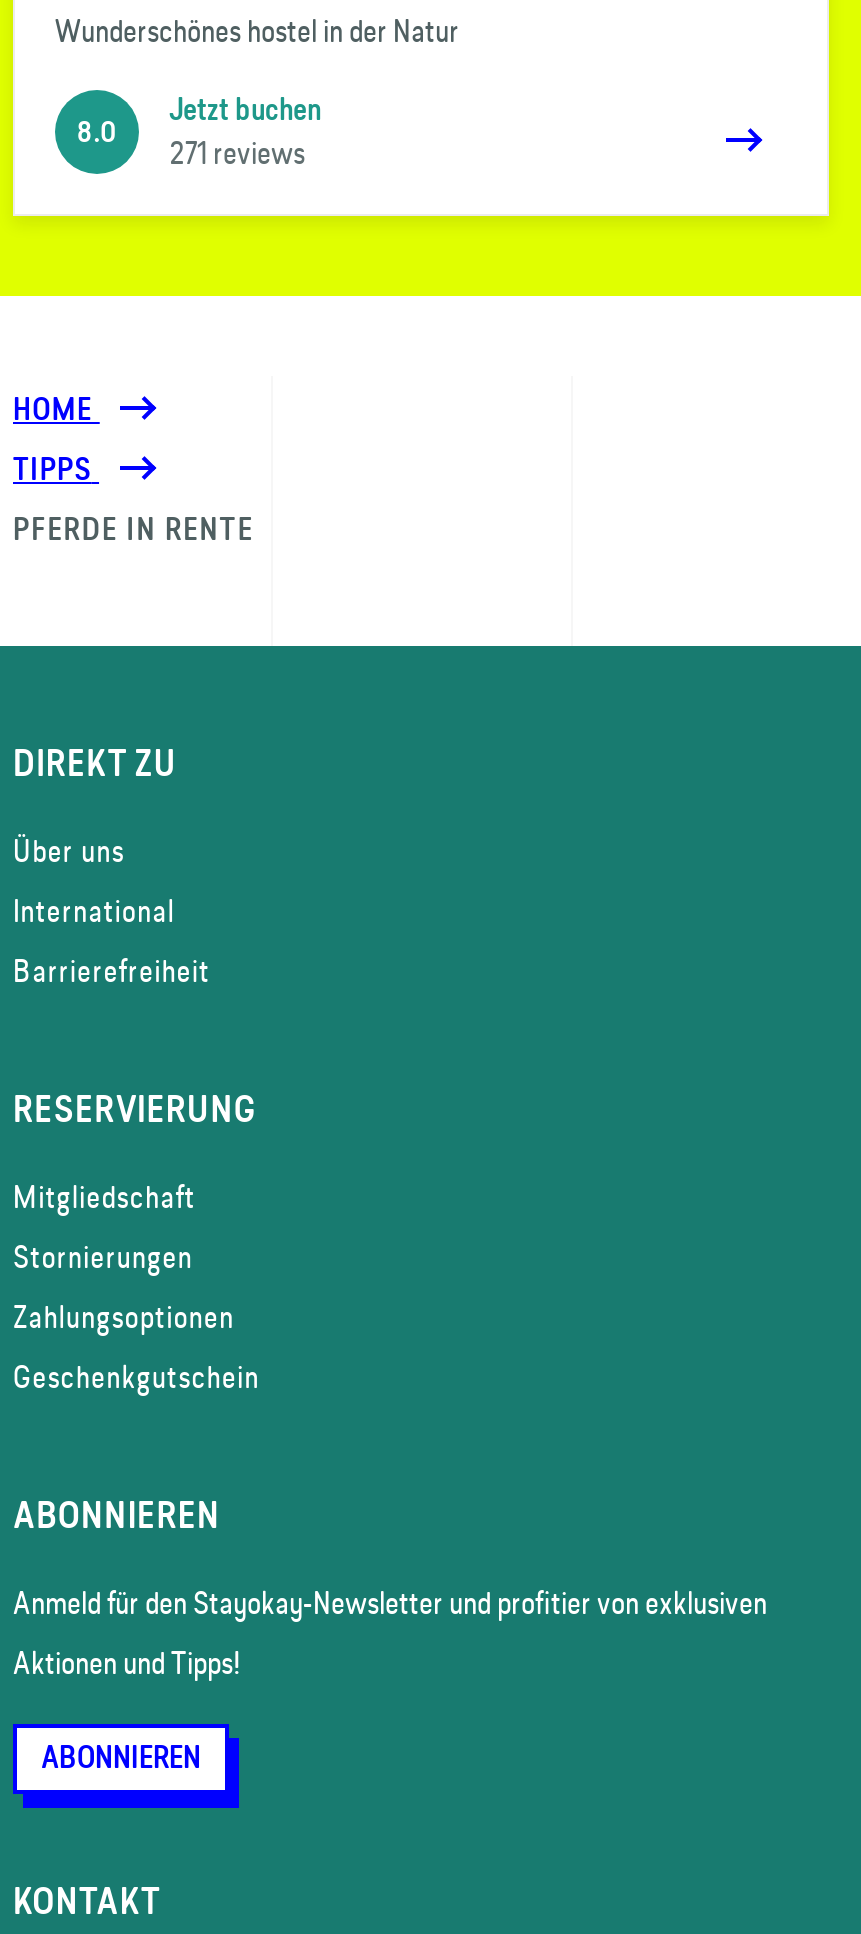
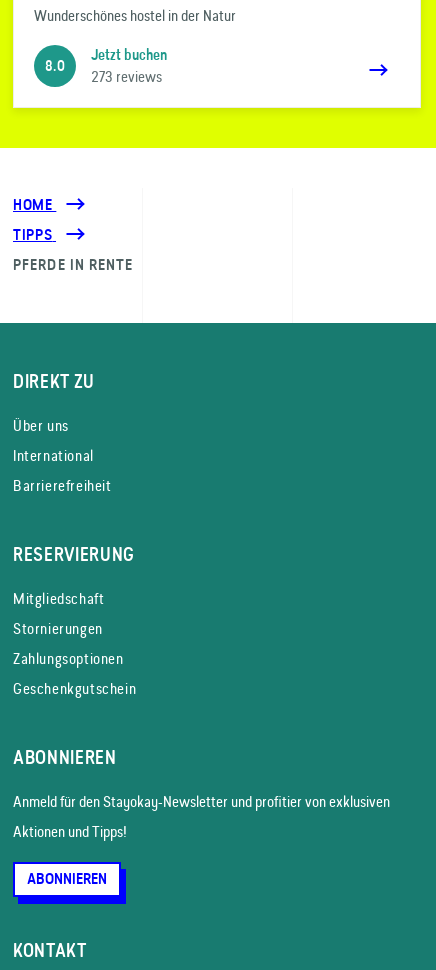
[77,116,305,173] 8.0 271 reviews -> [45,58,162,86] 8.0 273 reviews

